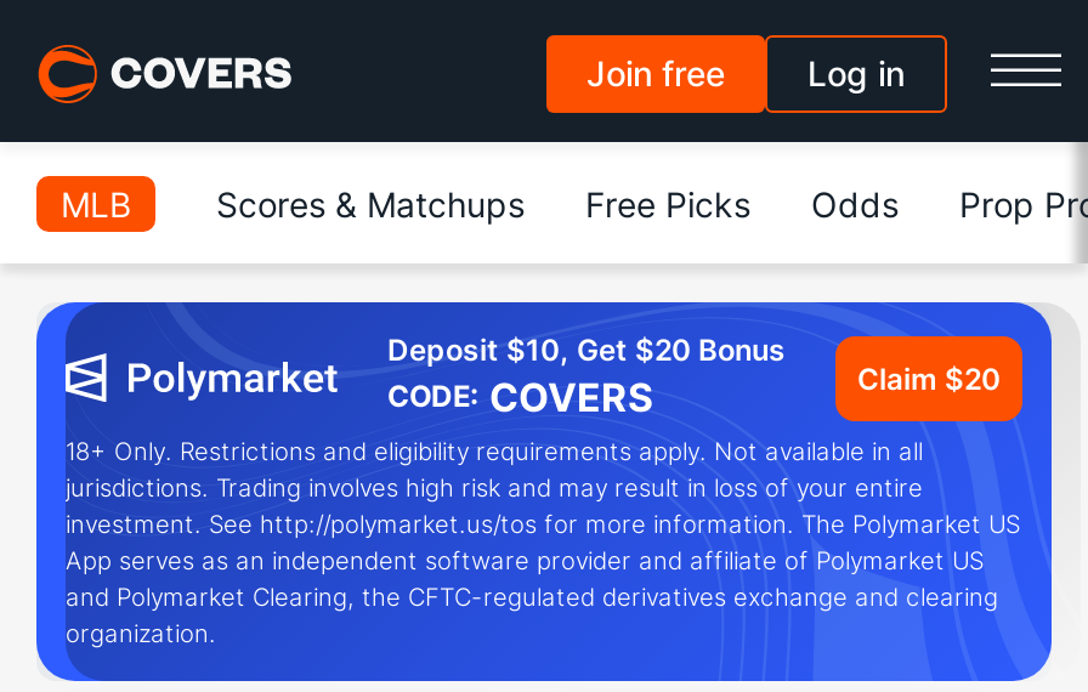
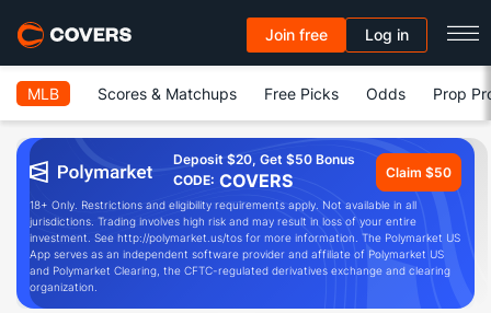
[387,331,786,368] Deposit $10, Get $20 Bonus -> [173,151,355,167] Deposit $20, Get $50 Bonus
[857,359,1001,396] Claim $20 -> [386,164,452,180] Claim $50

